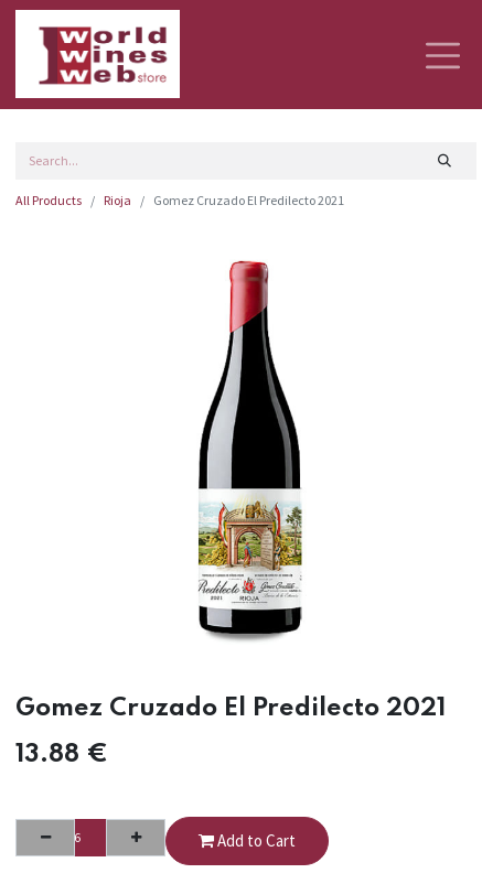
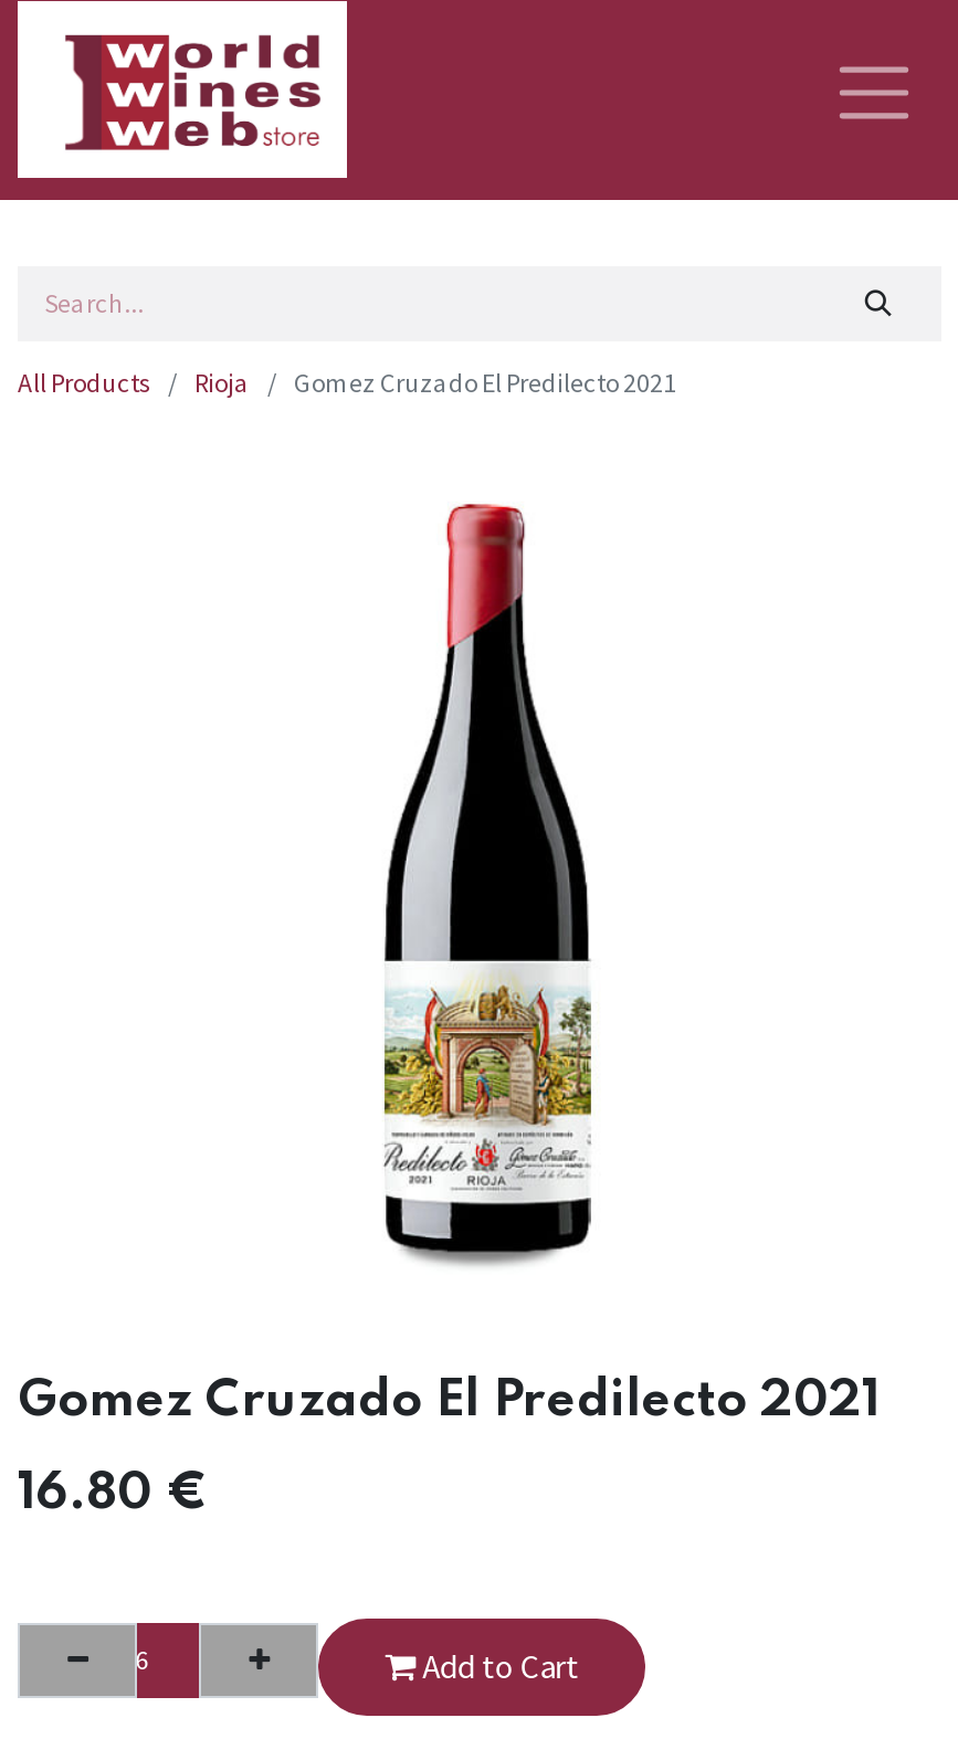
[15,742,108,768] 13.88 € -> [18,1469,210,1520] 16.80 €

